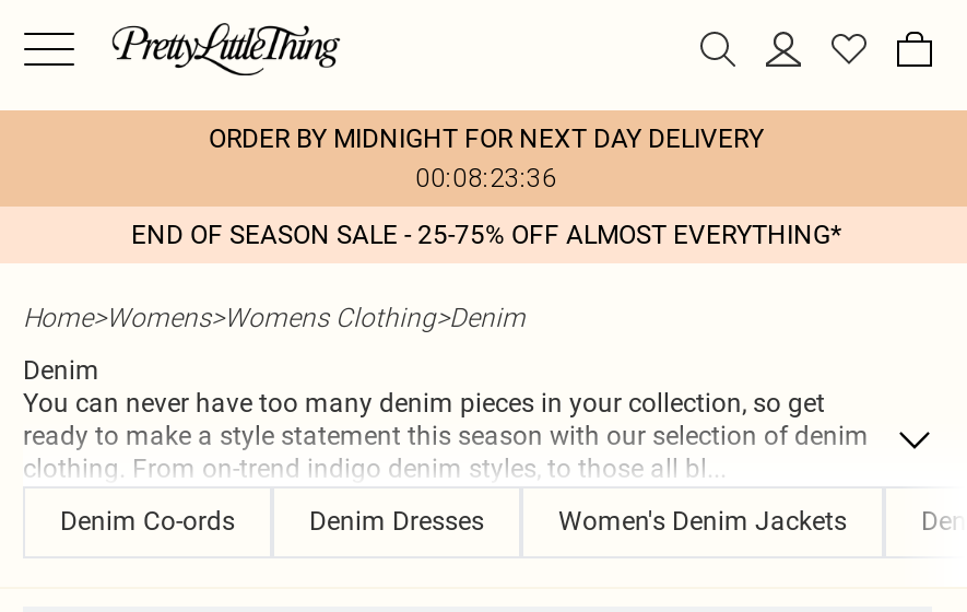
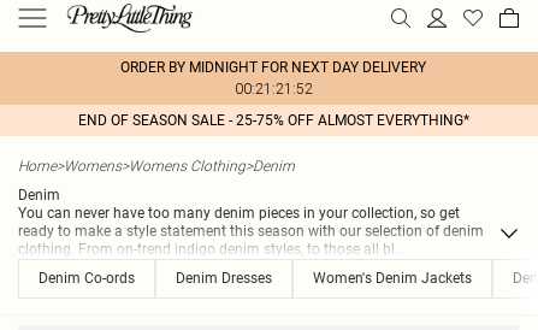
[415,161,557,193] 00:08:23:36 -> [234,79,312,98] 00:21:21:52

